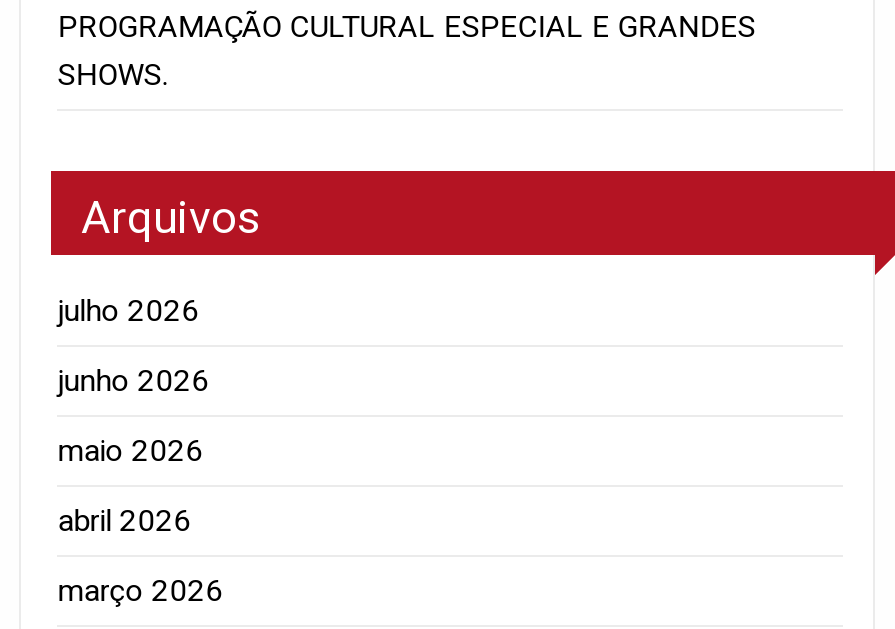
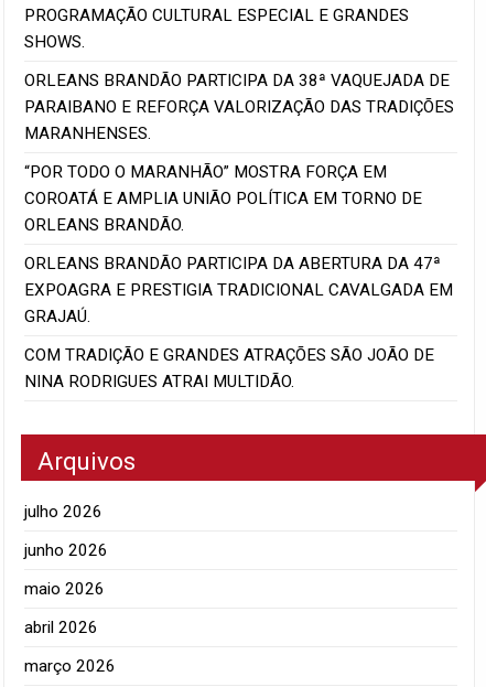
none -> [24,71,454,391] ORLEANS BRANDÃO PARTICIPA DA 38ª VAQUEJADA DE | PARAIBANO E REFORÇA VALORIZAÇÃO DAS TRADIÇÕES | MARANHENSES. | “POR TODO O MARANHÃO” MOSTRA FORÇA EM | COROATÁ E AMPLIA UNIÃO POLÍTICA EM TORNO DE | ORLEANS BRANDÃO. | ORLEANS BRANDÃO PARTICIPA DA ABERTURA DA 47ª | EXPOAGRA E PRESTIGIA TRADICIONAL CAVALGADA EM | GRAJAÚ. | COM TRADIÇÃO E GRANDES ATRAÇÕES SÃO JOÃO DE | NINA RODRIGUES ATRAI MULTIDÃO.

